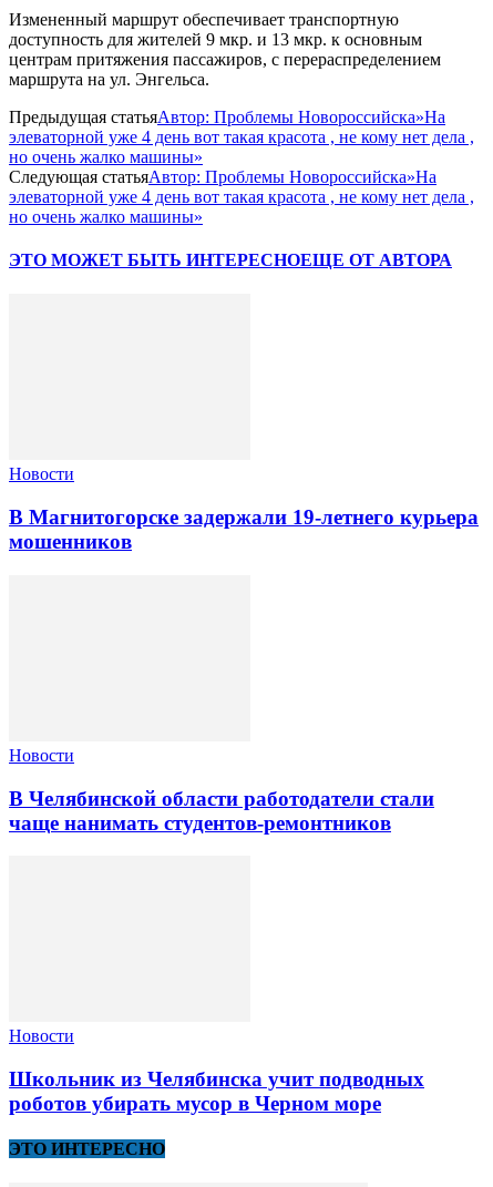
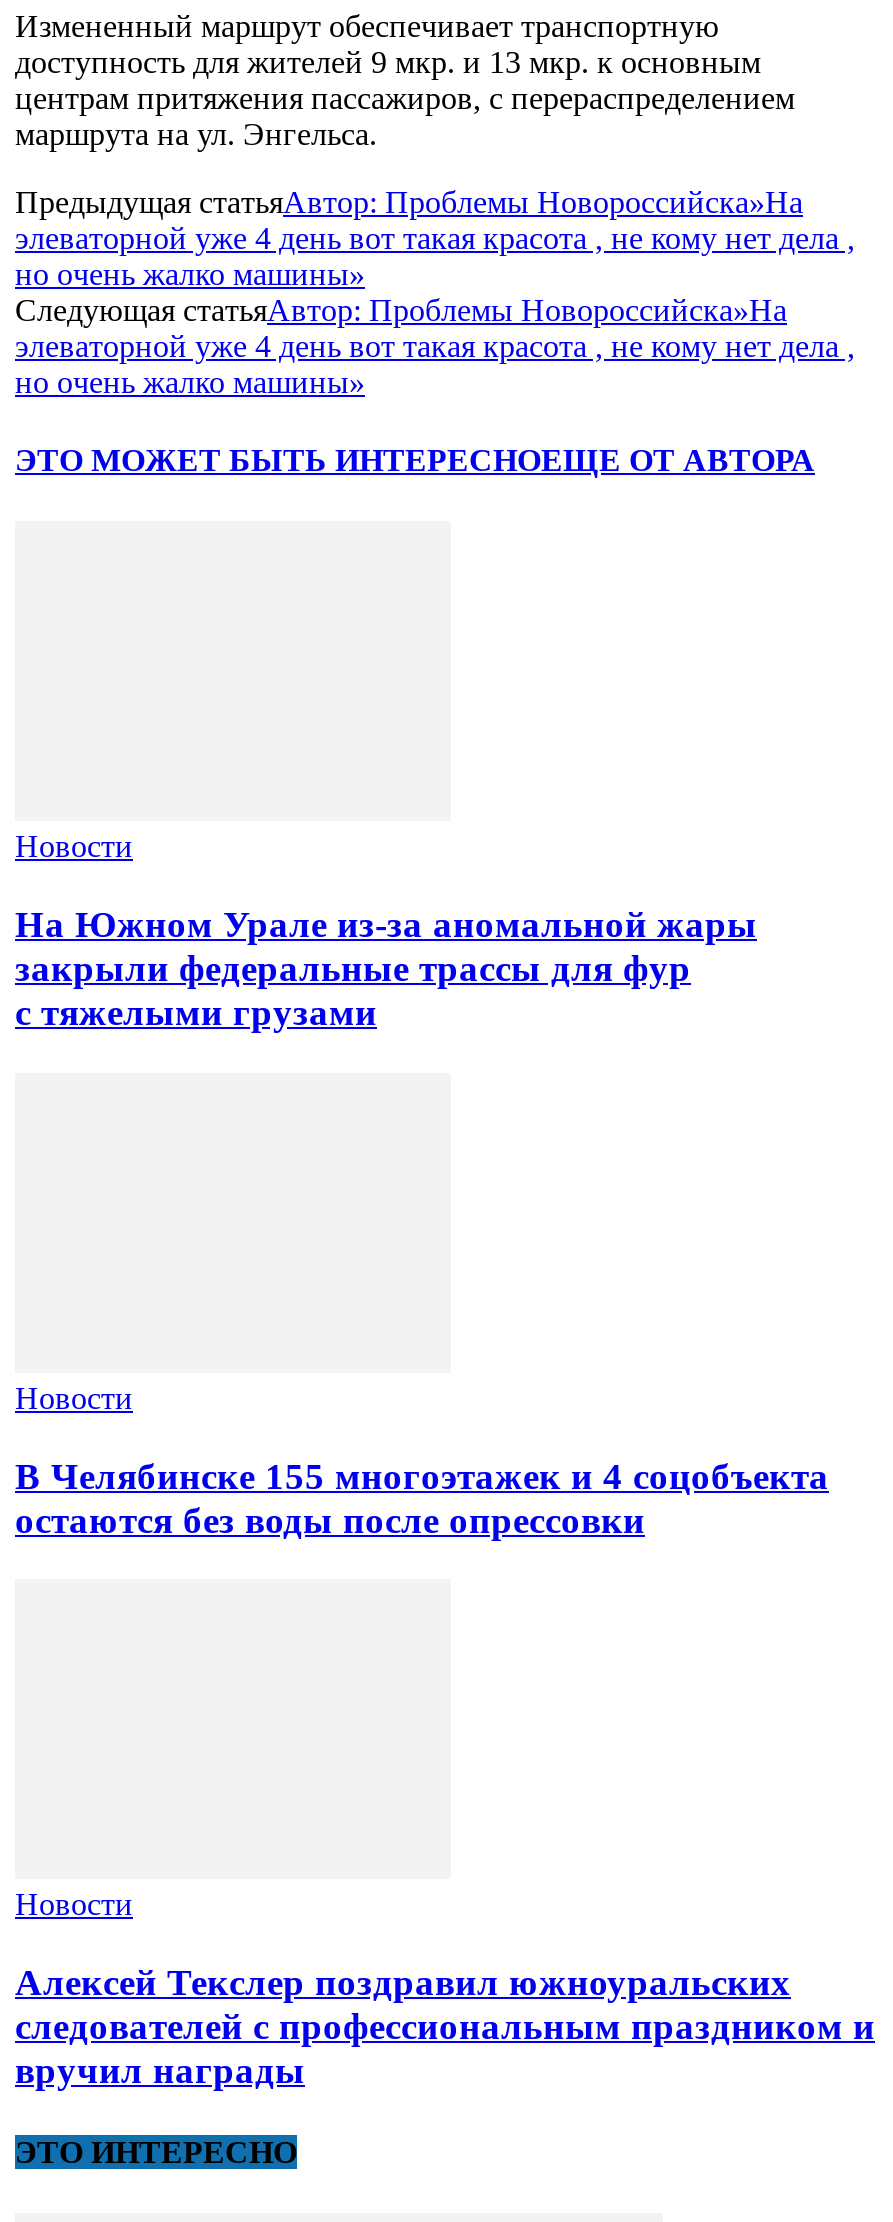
[9,506,479,553] В Магнитогорске задержали 19-летнего курьера | мошенников -> [15,903,757,1033] На Южном Урале из‑за аномальной жары | закрыли федеральные трассы для фур | с тяжелыми грузами
[9,786,434,834] В Челябинской области работодатели стали | чаще нанимать студентов-ремонтников -> [15,1454,829,1540] В Челябинске 155 многоэтажек и 4 соцобъекта | остаются без воды после опрессовки
[9,1067,424,1115] Школьник из Челябинска учит подводных | роботов убирать мусор в Черном море -> [15,1961,875,2091] Алексей Текслер поздравил южноуральских | следователей с профессиональным праздником и | вручил награды

